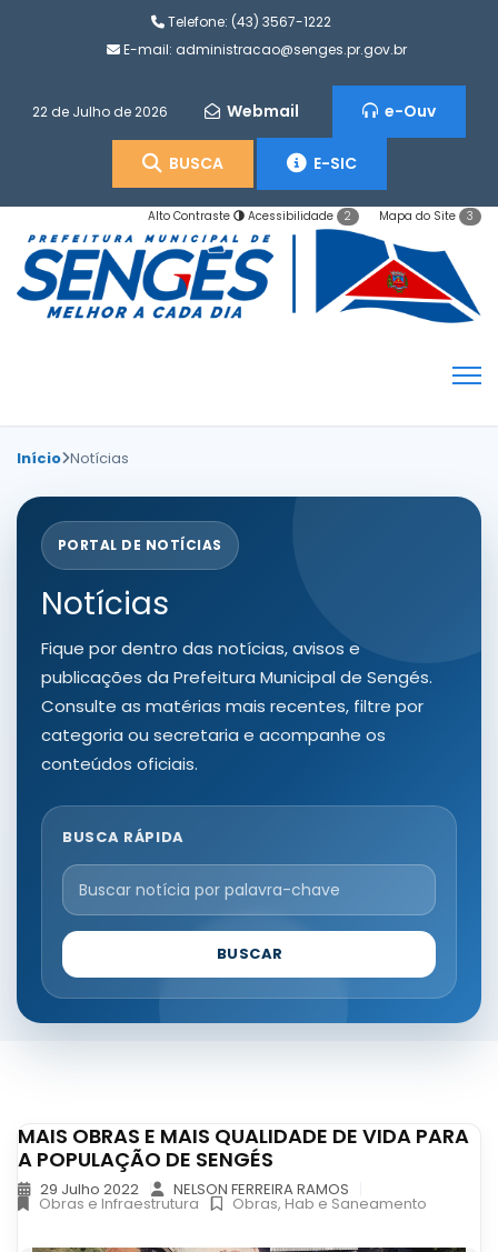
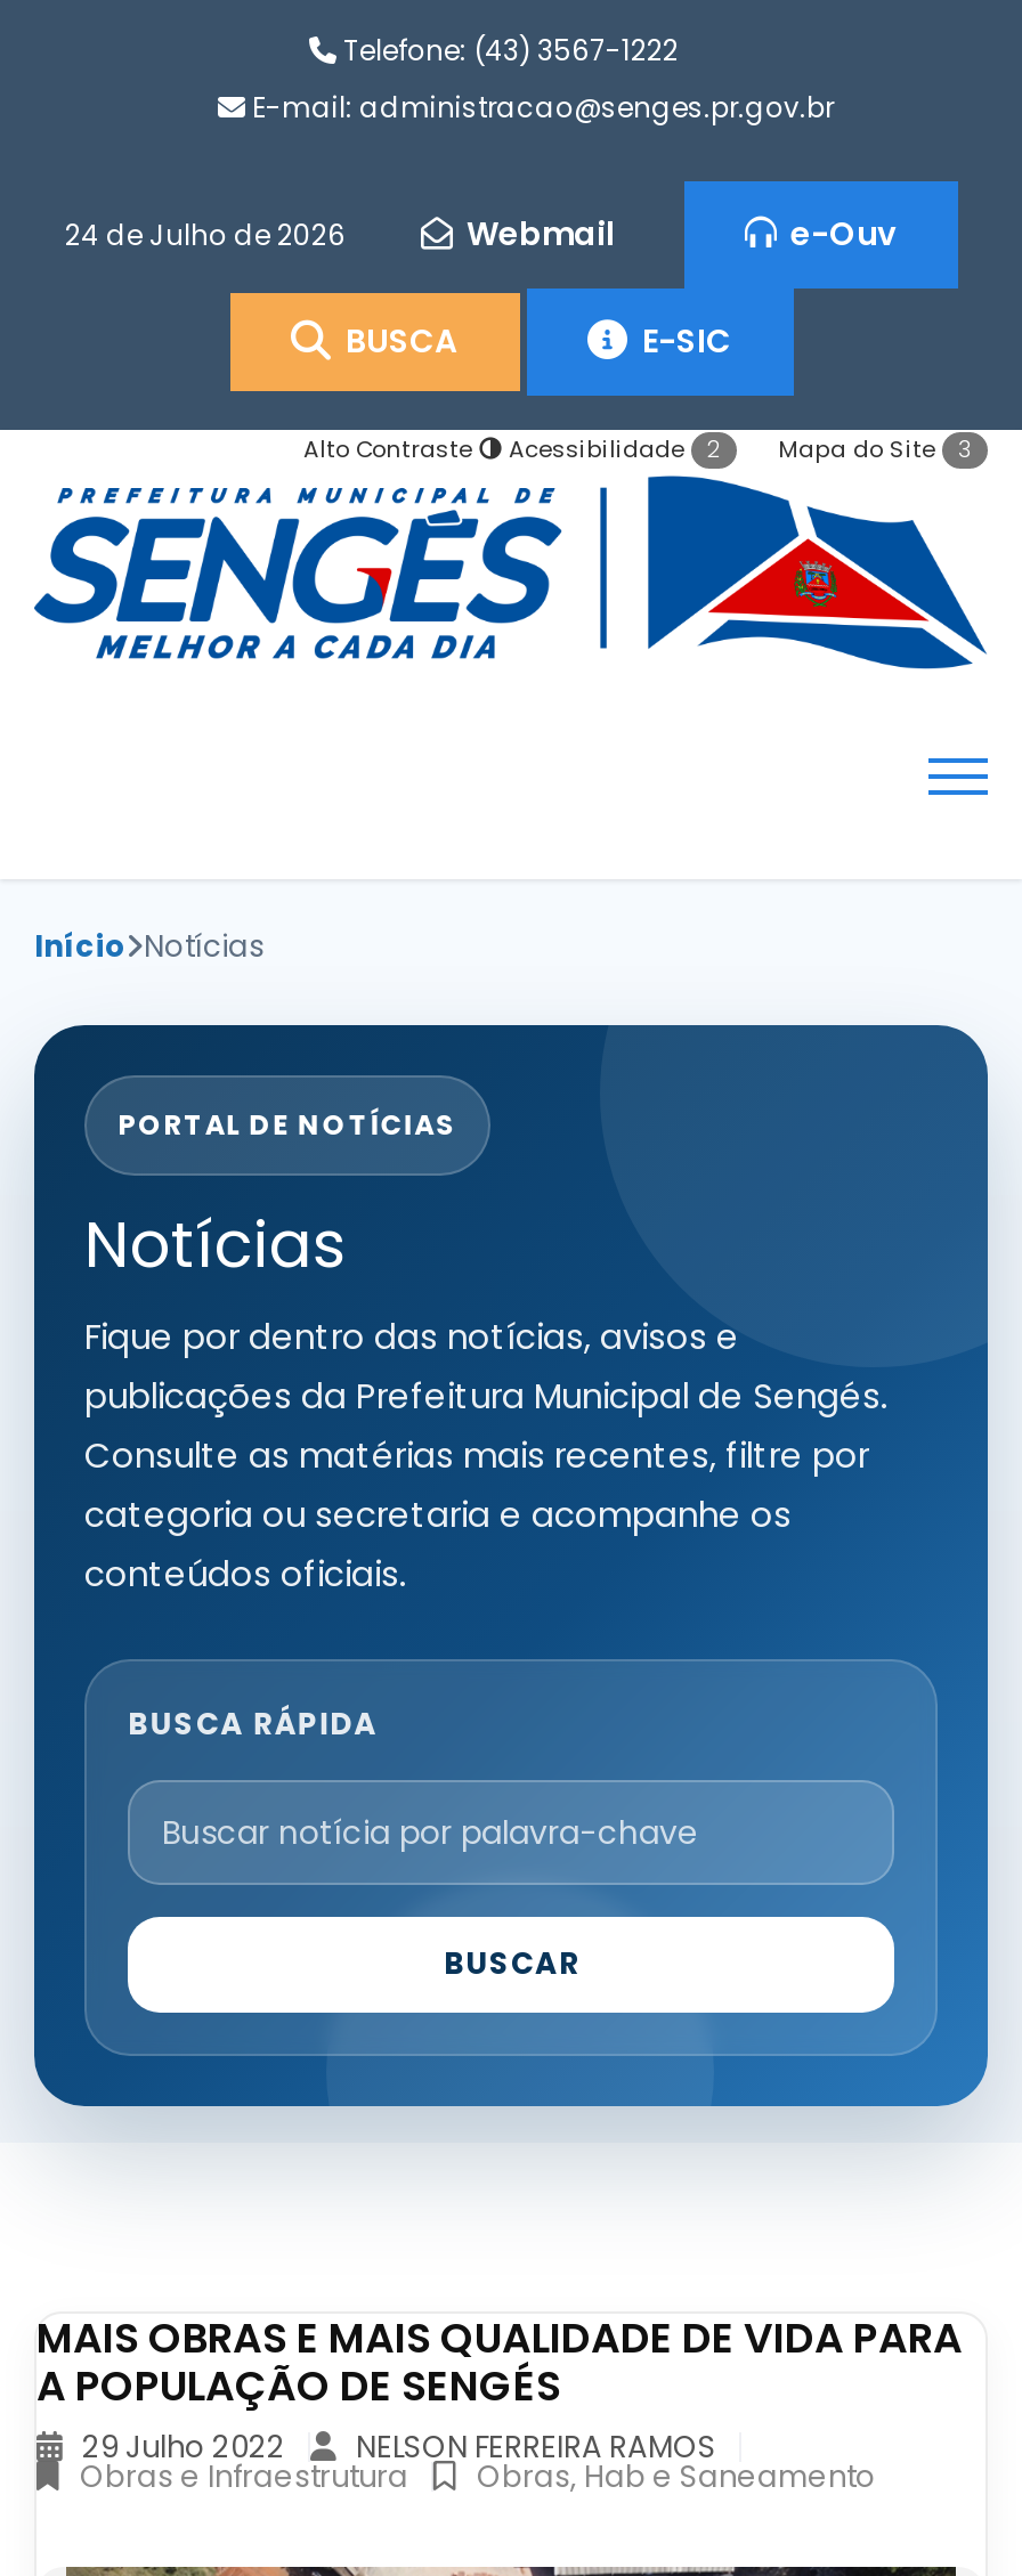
[32,102,175,121] 22 de Julho de 2026 -> [65,216,359,254] 24 de Julho de 2026

